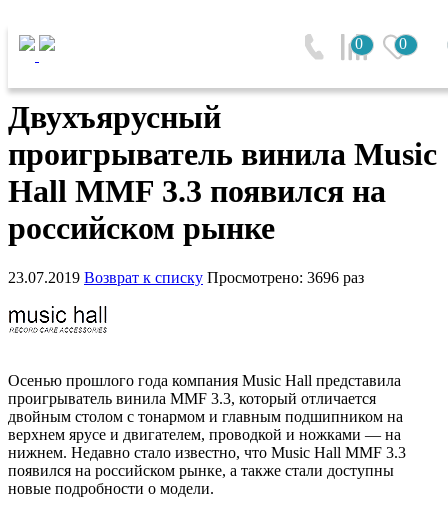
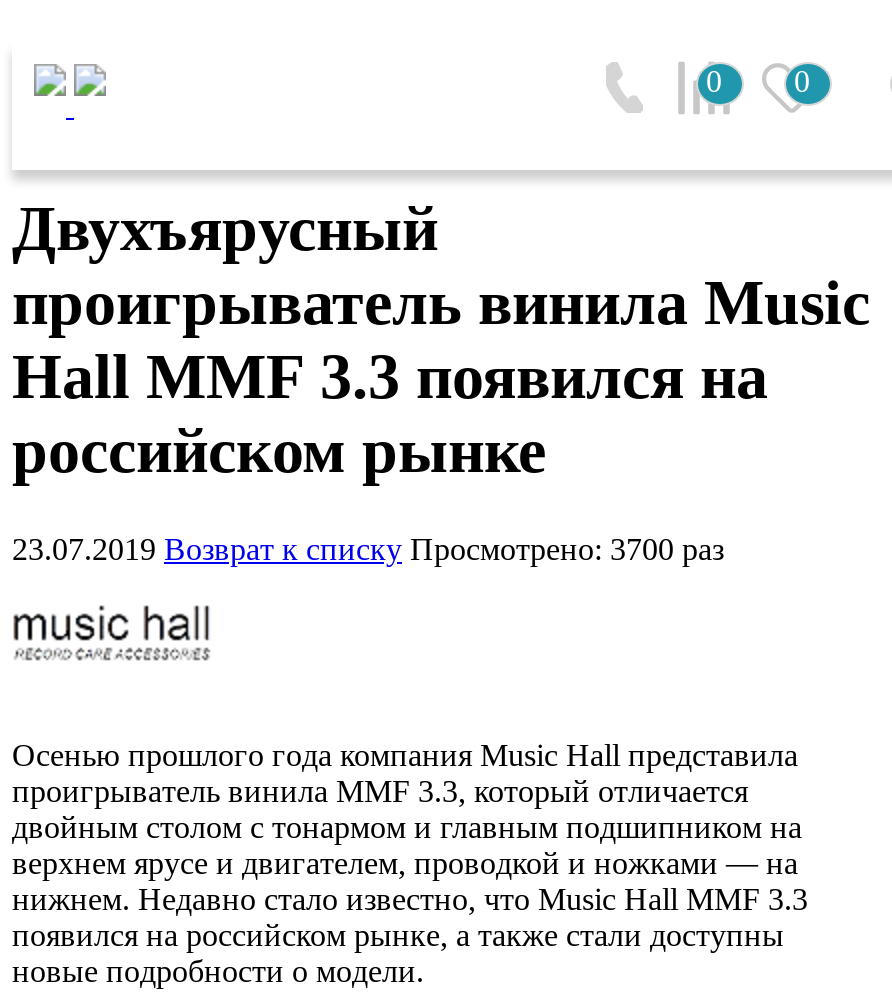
[8,269,364,286] 23.07.2019 Возврат к списку Просмотрено: 3696 раз -> [12,532,724,566] 23.07.2019 Возврат к списку Просмотрено: 3700 раз

